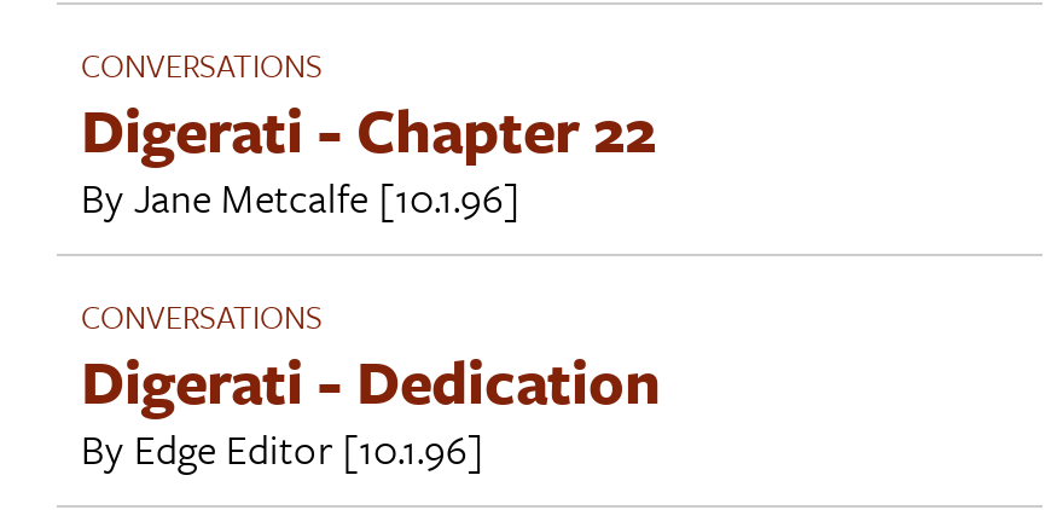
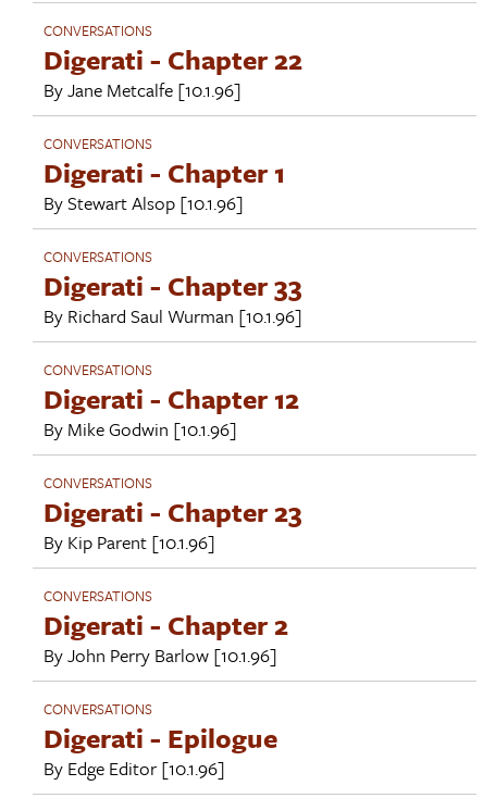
[81,338,661,422] Digerati - Dedication -> [44,153,302,756] Digerati - Chapter 1 | By Stewart Alsop [10.1.96] | CONVERSATIONS | Digerati - Chapter 33 | By Richard Saul Wurman [10.1.96] | CONVERSATIONS | Digerati - Chapter 12 | By Mike Godwin [10.1.96] | CONVERSATIONS | Digerati - Chapter 23 | By Kip Parent [10.1.96] | CONVERSATIONS | Digerati - Chapter 2 | ByJohn Perry Barlow [10.1.96] | CONVERSATIONS | Digerati - Epilogue

